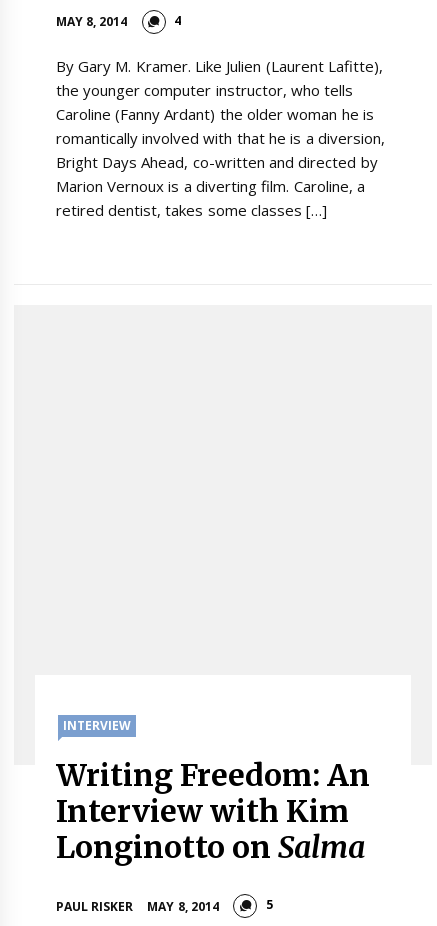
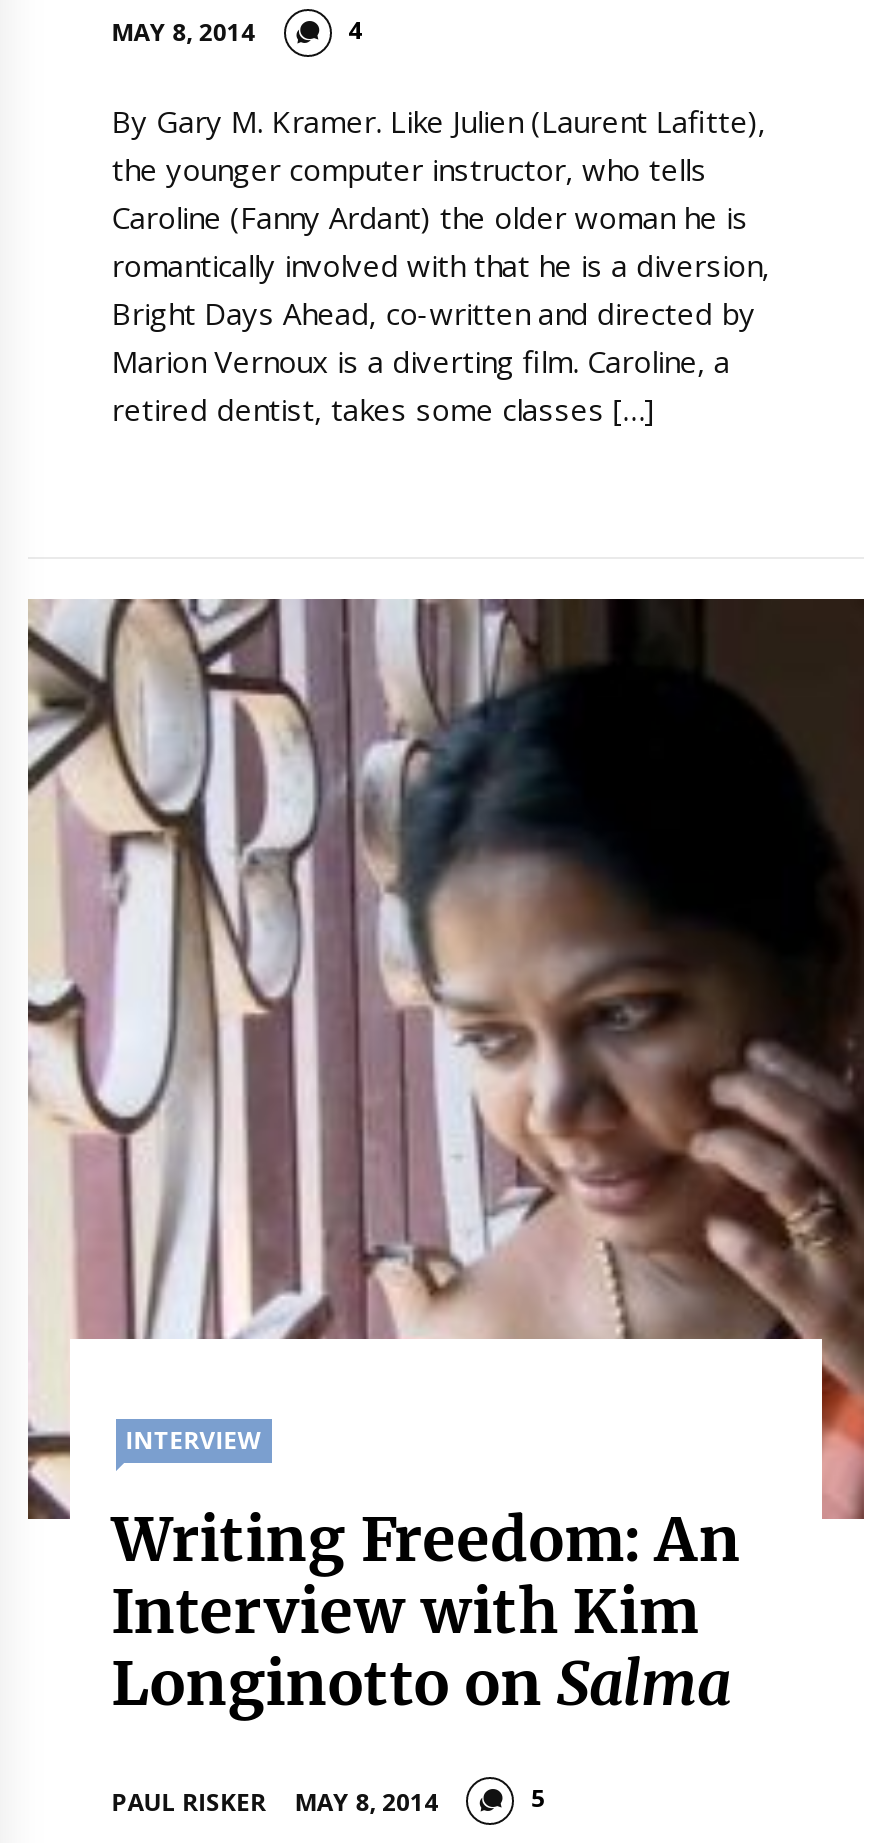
none -> [26,597,866,1521] [image]

